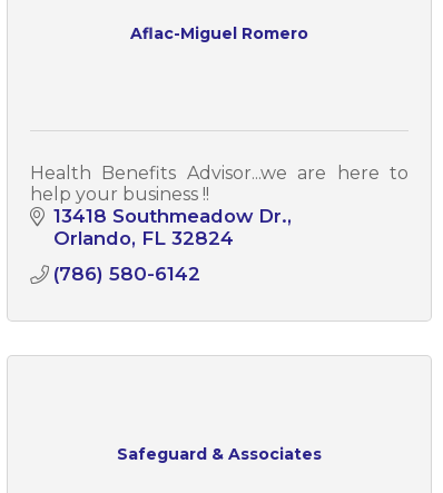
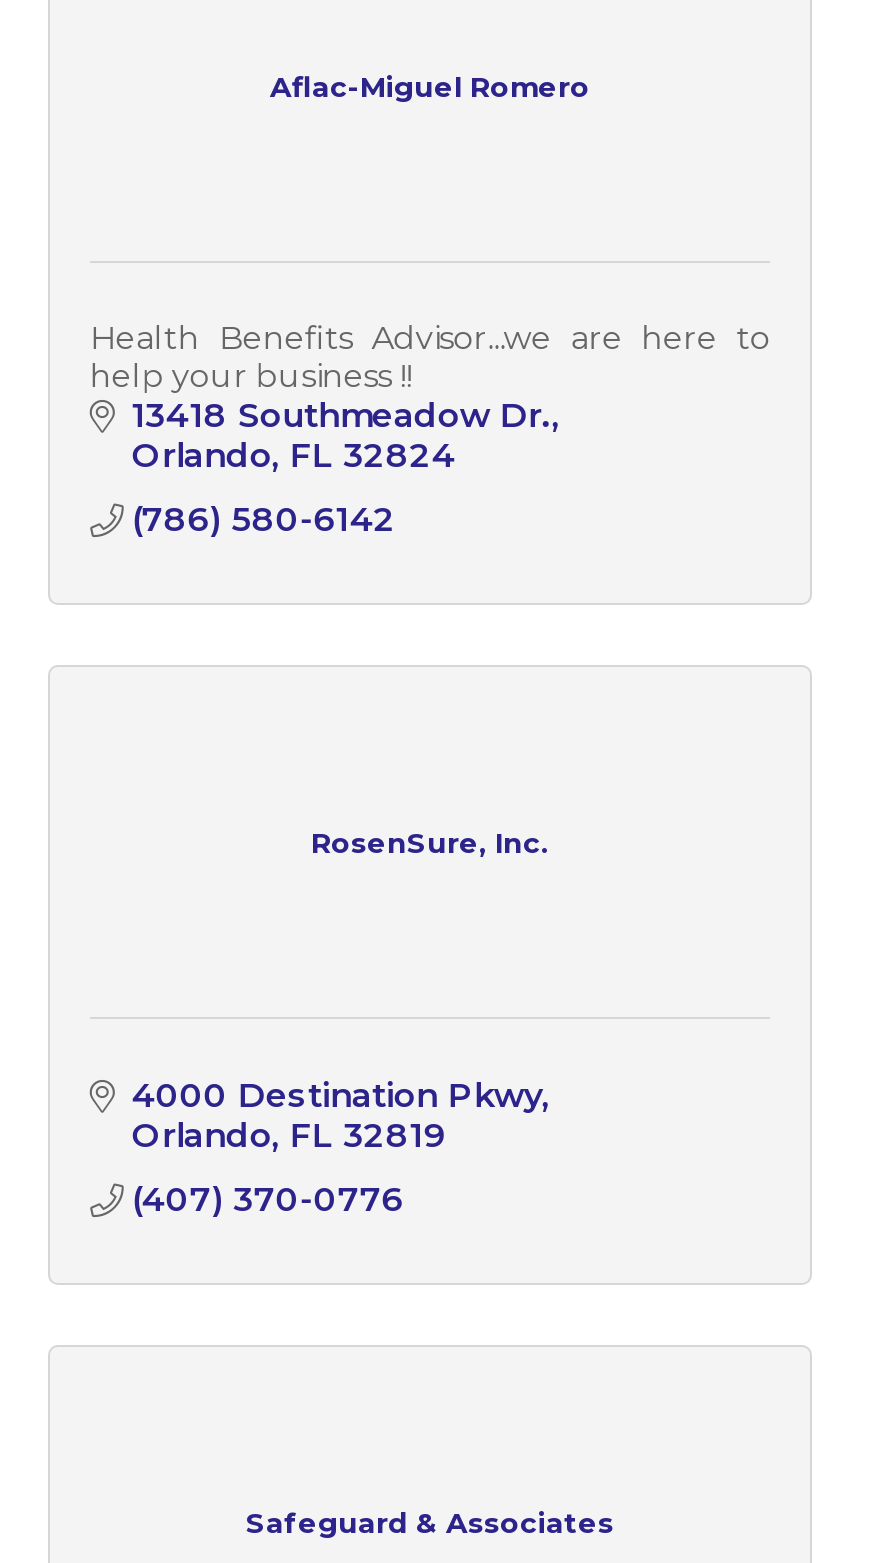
none -> [132,1076,542,1220] 4000 Destination Pkwy | Orlando FL 32819 | (407) 370-0776
none -> [311,825,549,861] RosenSure, Inc.

